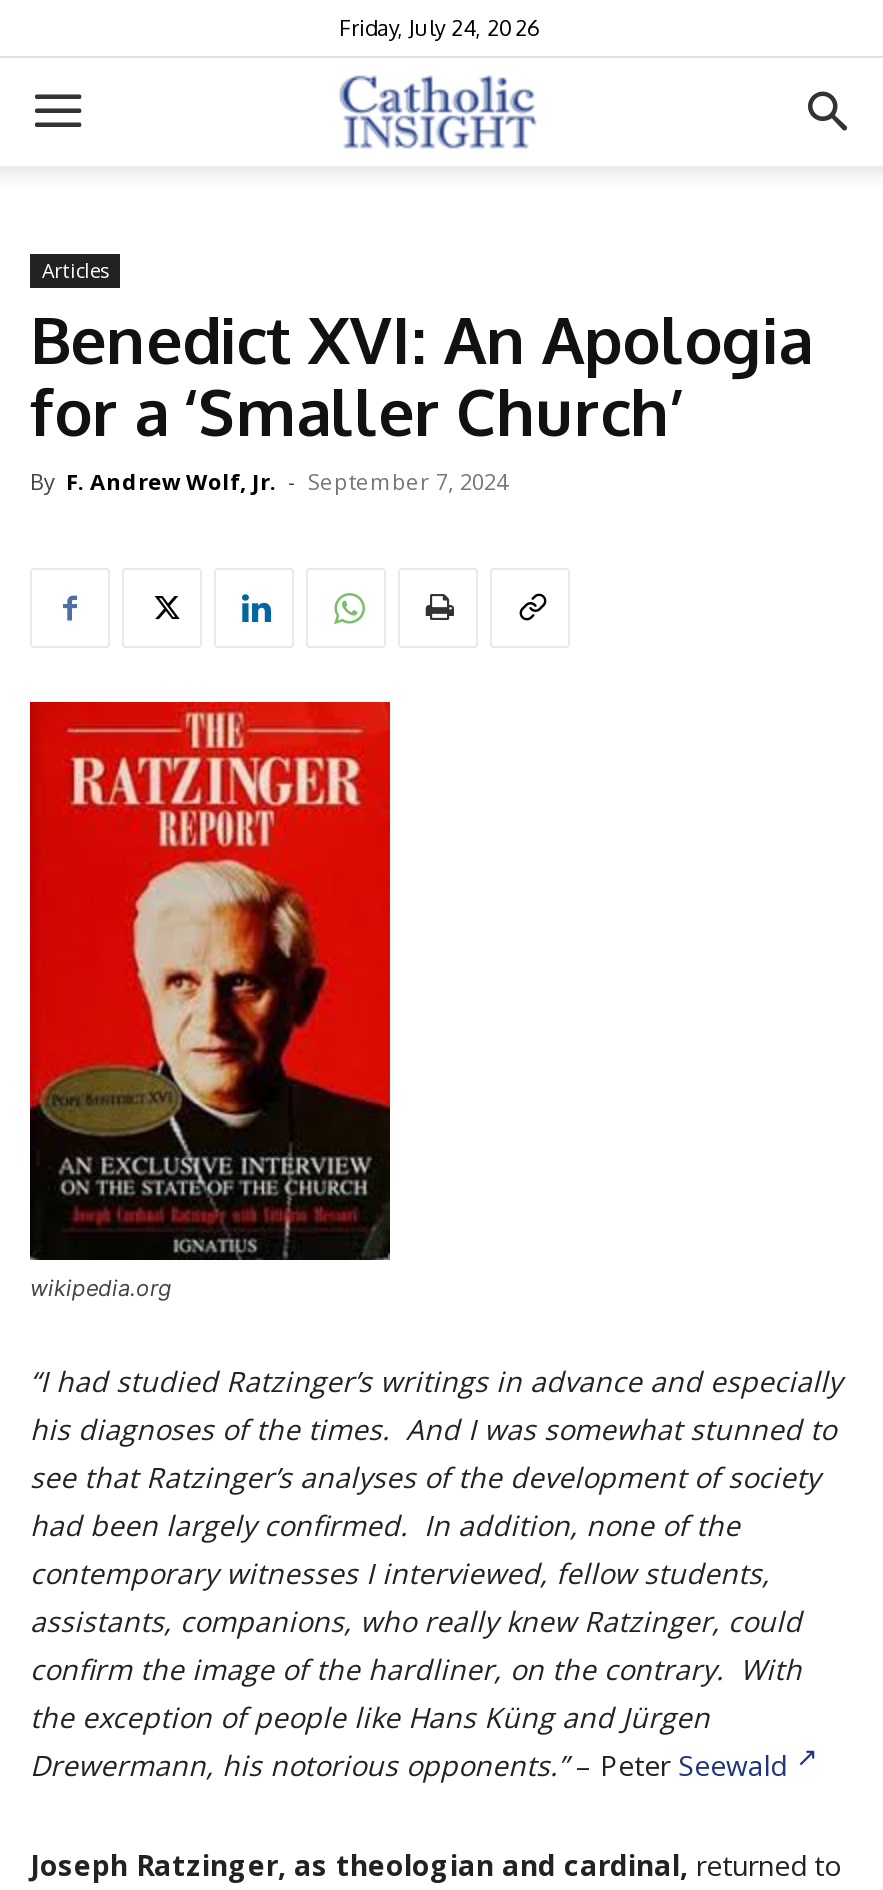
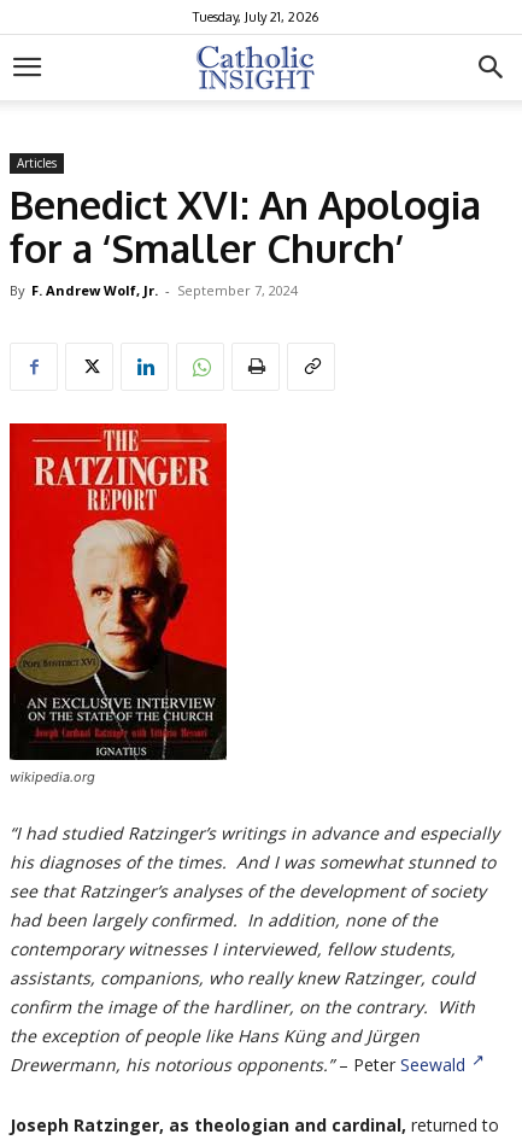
[339,14,537,42] Friday, July 24, 2026 -> [193,8,318,25] Tuesday, July 21, 2026

